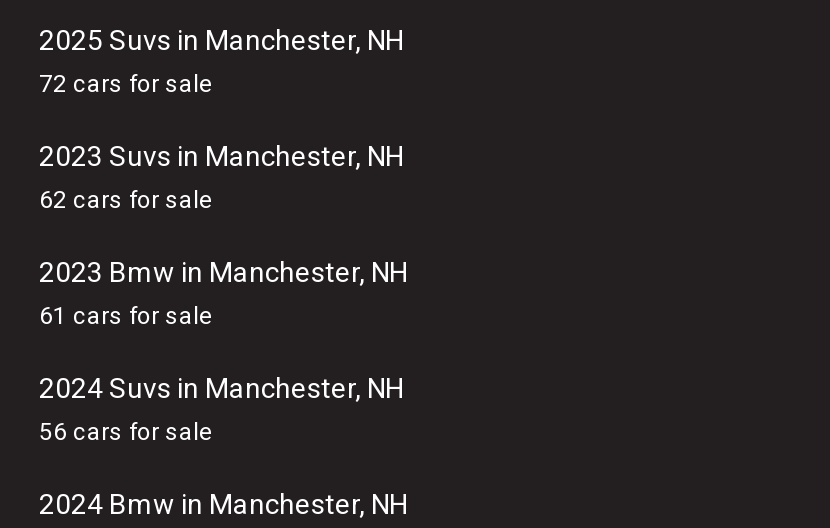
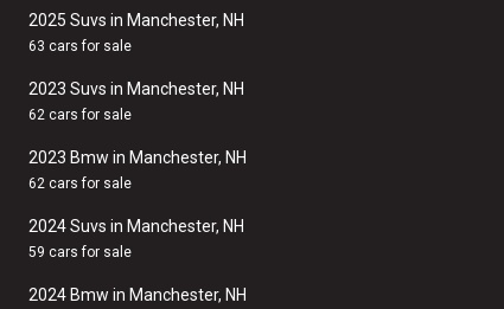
[39,70,213,98] 72 cars for sale -> [28,38,132,54] 63 cars for sale
[39,302,213,330] 61 cars for sale -> [28,175,132,192] 62 cars for sale
[39,418,213,446] 56 cars for sale -> [28,244,132,260] 59 cars for sale

